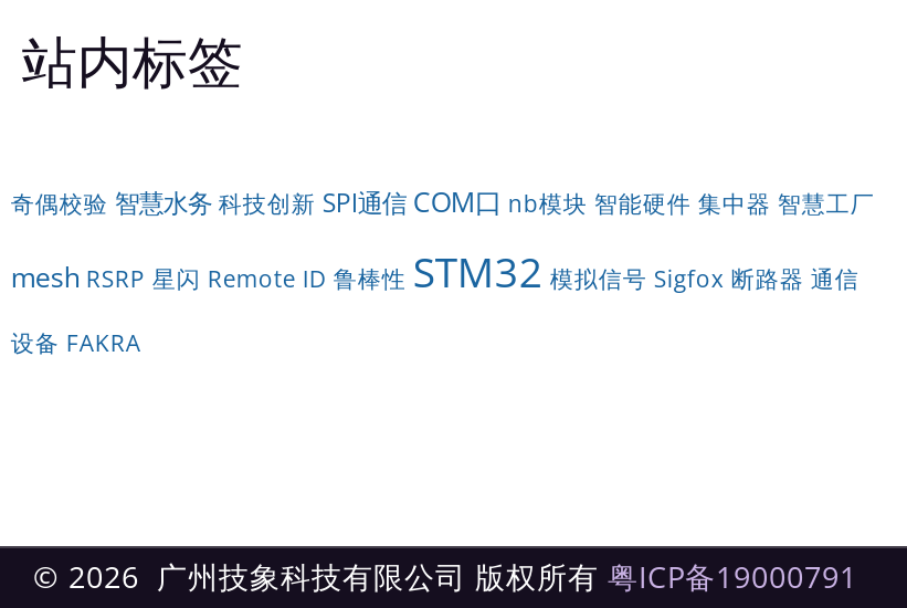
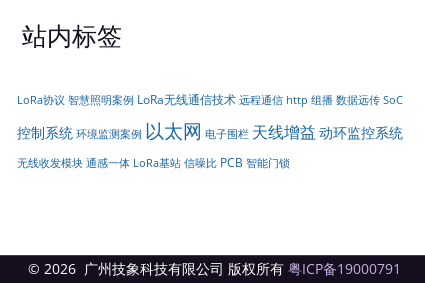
[11,183,875,358] 奇偶校验 智慧水务 科技创新 SPI通信 COM口 nb模块 智能硬件 集中器 智慧工厂 | mesh RSRP 星闪 Remote ID 鲁棒性 STM32 模拟信号 Sigfox 断路器 通信 | 设备 FAKRA -> [17,91,403,171] LoRa协议 智慧照明案例 LoRa无线通信技术 远程通信 http 组播 数据远传 SoC | 控制系统 环境监测案例 以太网 电子围栏 天线增益 动环监控系统 | 无线收发模块 通感一体 LoRa基站 信噪比 PCB 智能门锁

